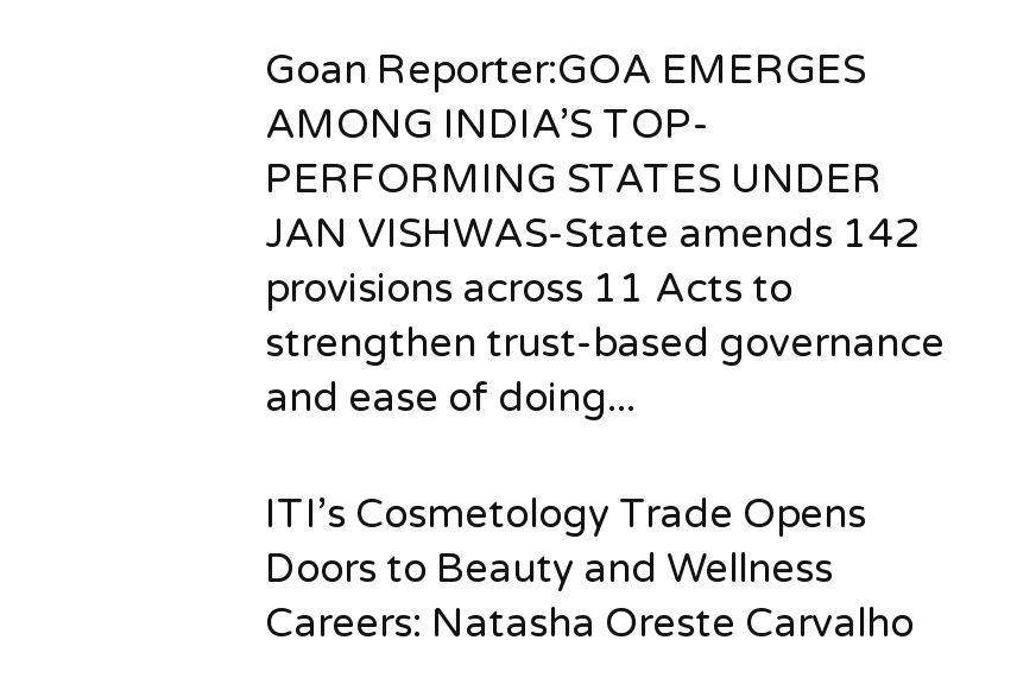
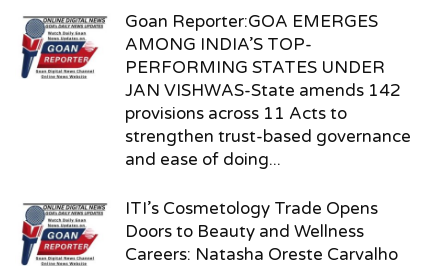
none -> [20,15,108,79] [image]
none -> [20,202,108,266] [image]

